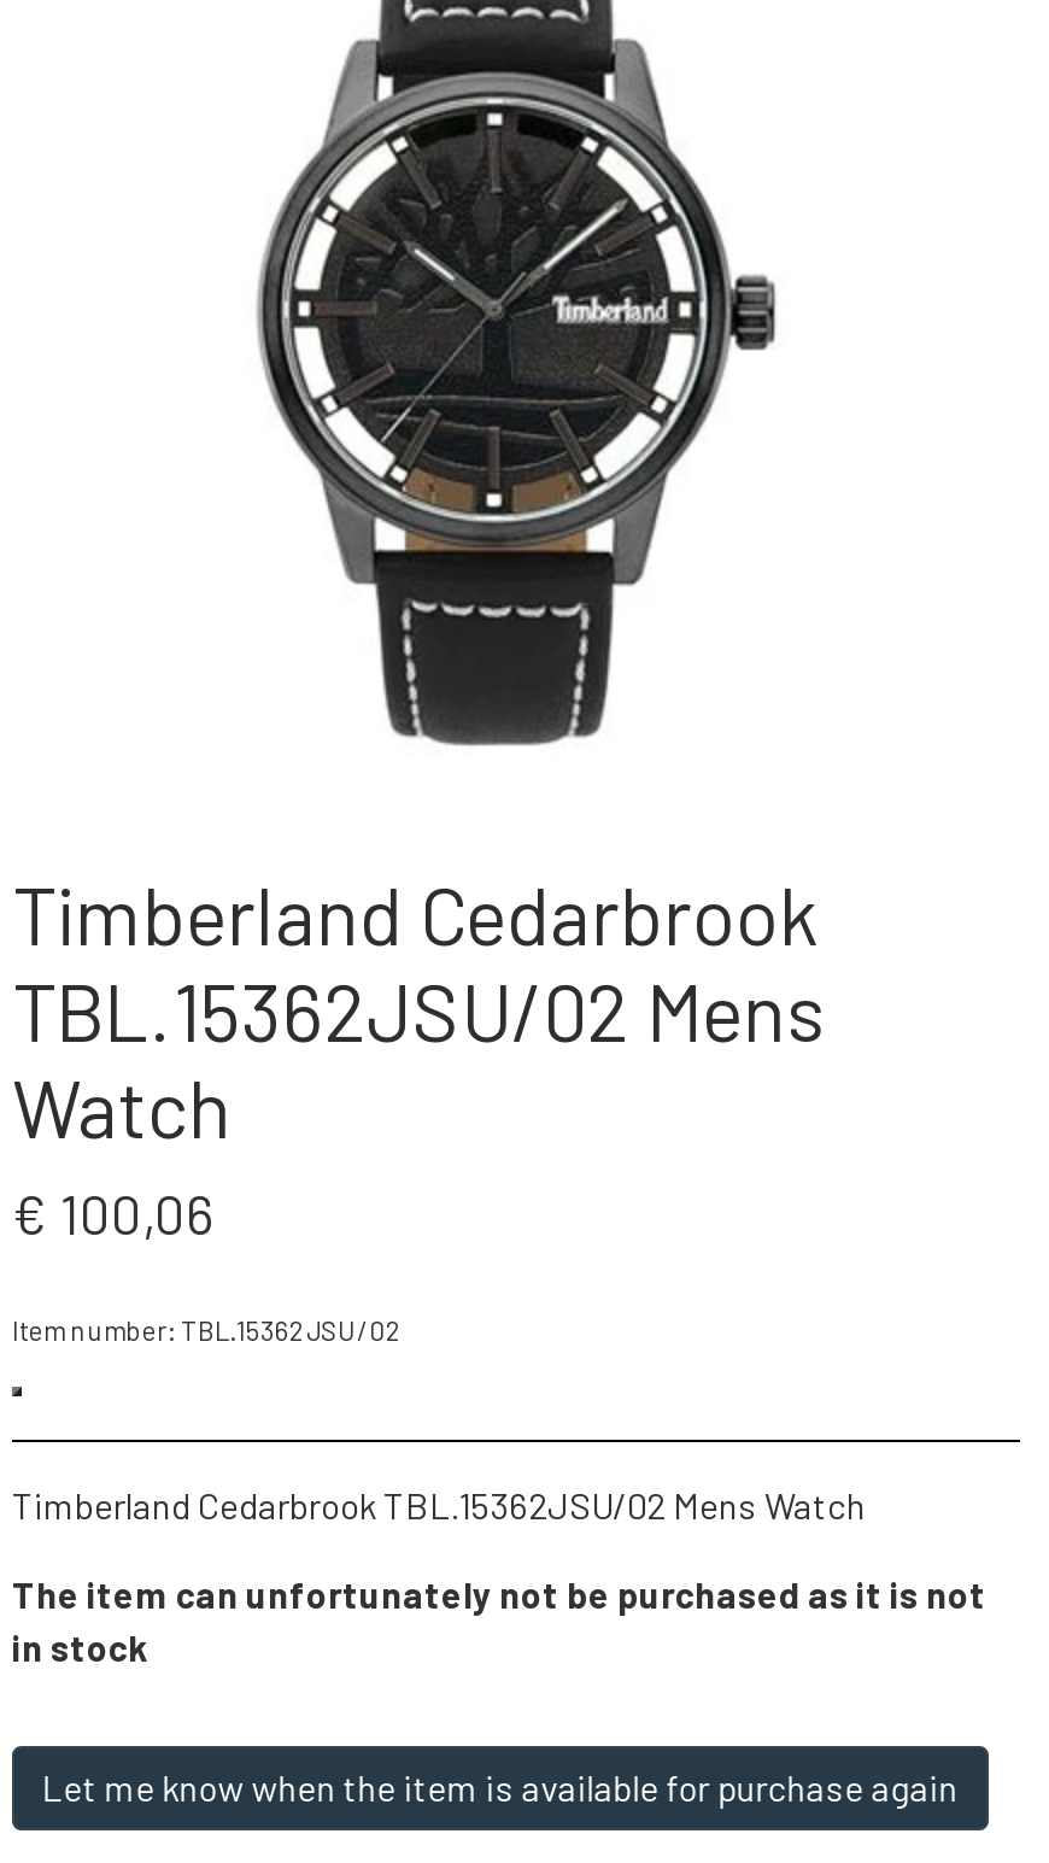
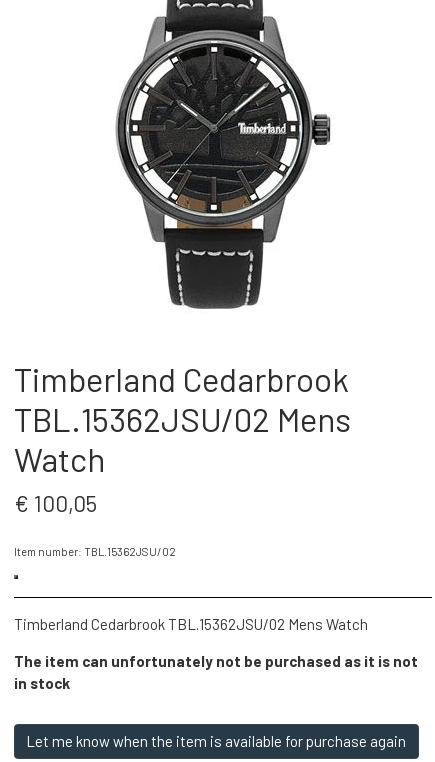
[12,1178,212,1246] € 100,06 -> [14,488,97,516] € 100,05

